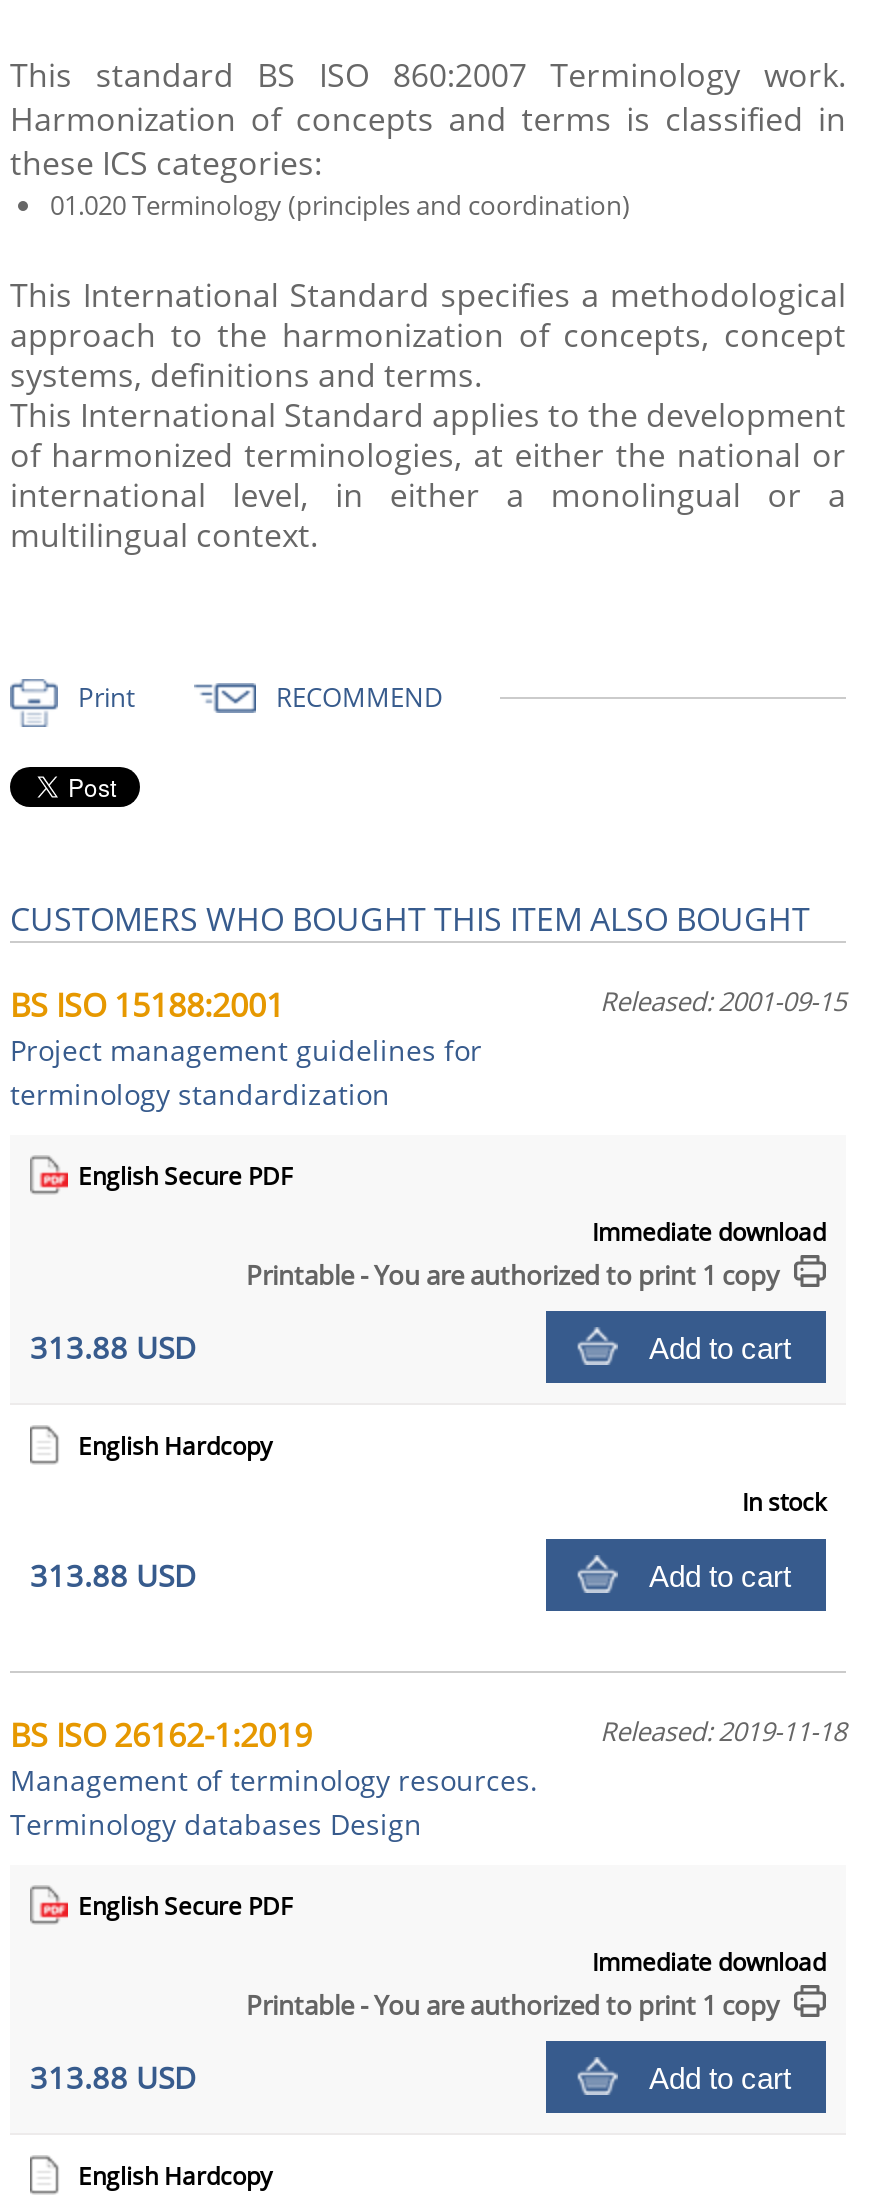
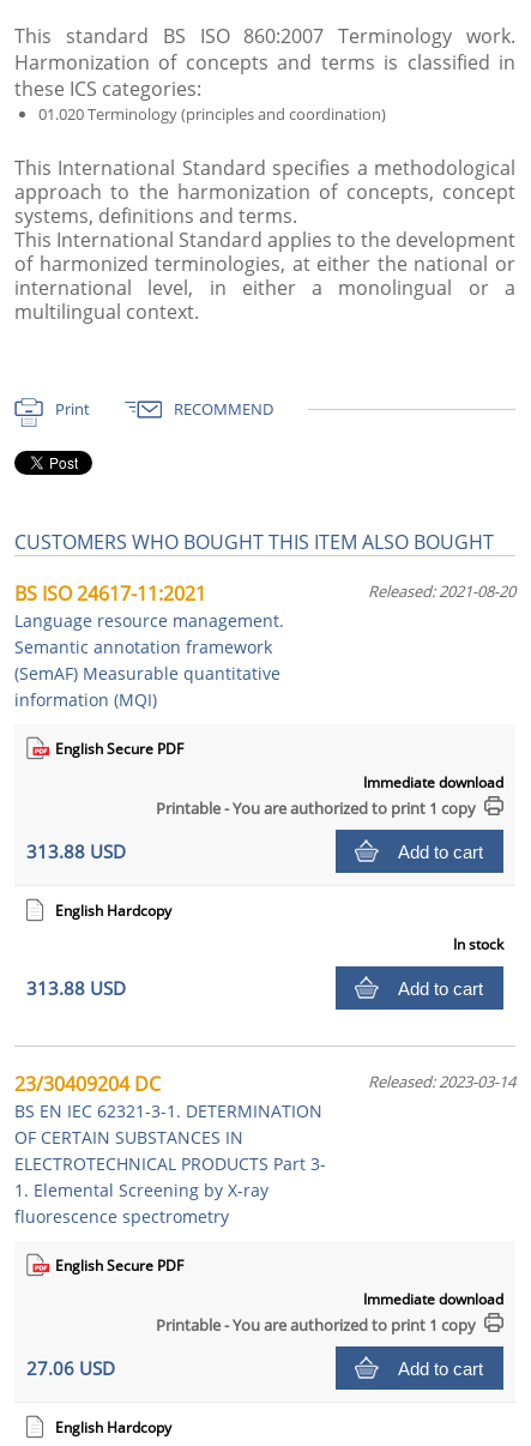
[10,983,482,1113] BS ISO 15188:2001 | Project management guidelines for | terminology standardization -> [14,580,284,711] BS ISO 24617-11:2021 | Language resource management. | Semantic annotation framework | (SemAF) Measurable quantitative | information (MQI)
[600,983,846,1019] Released: 2001-09-15 -> [368,580,515,602] Released: 2021-08-20
[10,1713,538,1843] BS ISO 26162-1:2019 | Management of terminology resources. | Terminology databases Design -> [14,1071,326,1228] 23/30409204 DC | BS EN IEC 62321-3-1. DETERMINATION | OF CERTAIN SUBSTANCES IN | ELECTROTECHNICAL PRODUCTS Part 3- | 1. Elemental Screening by X-ray | fluorescence spectrometry
[600,1713,846,1749] Released: 2019-11-18 -> [368,1071,515,1092] Released: 2023-03-14
[30,2057,196,2097] 313.88 USD -> [26,1356,115,1380] 27.06 USD

